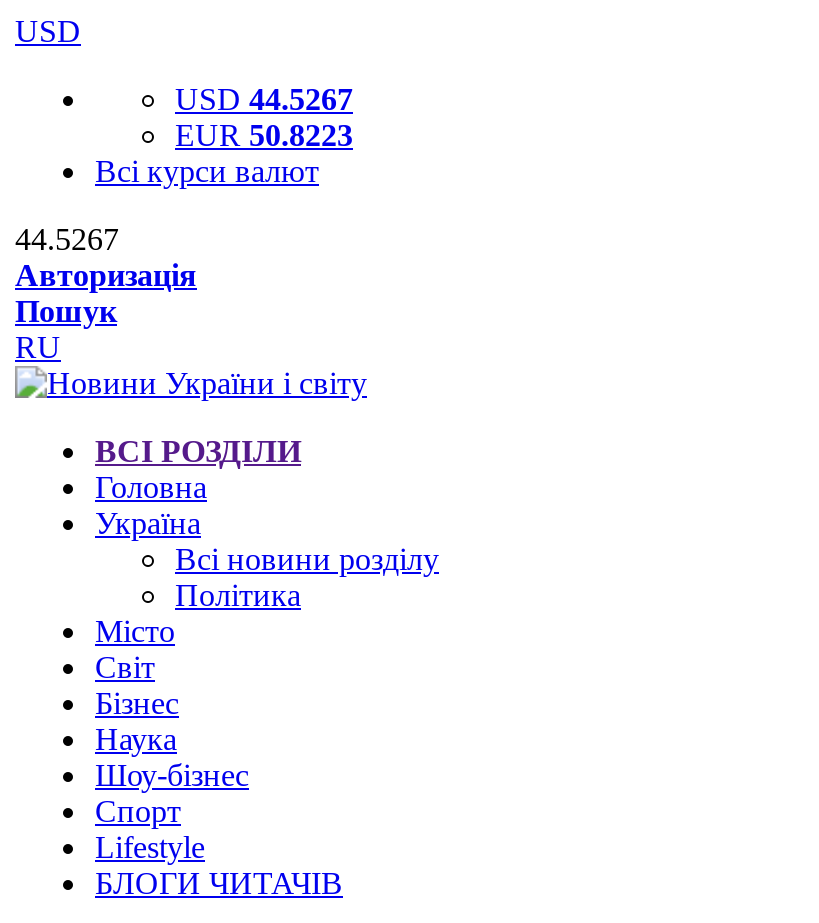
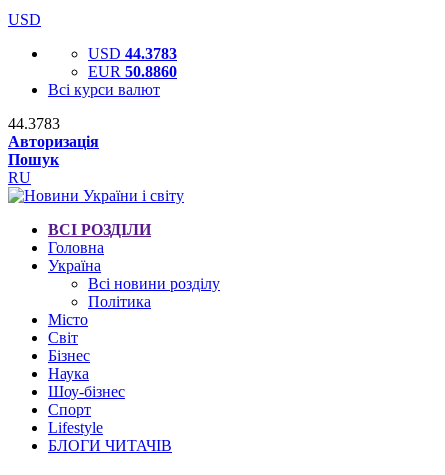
[175,82,353,116] USD 44.5267 -> [88,45,177,62] USD 44.3783
[175,118,353,152] EUR 50.8223 -> [88,63,177,80] EUR 50.8860
[15,222,119,256] 44.5267 -> [8,115,60,132] 44.3783

